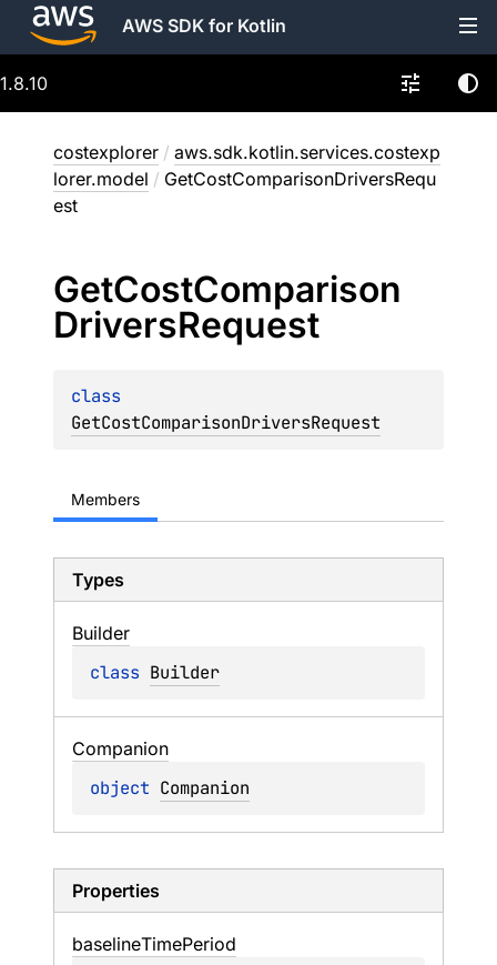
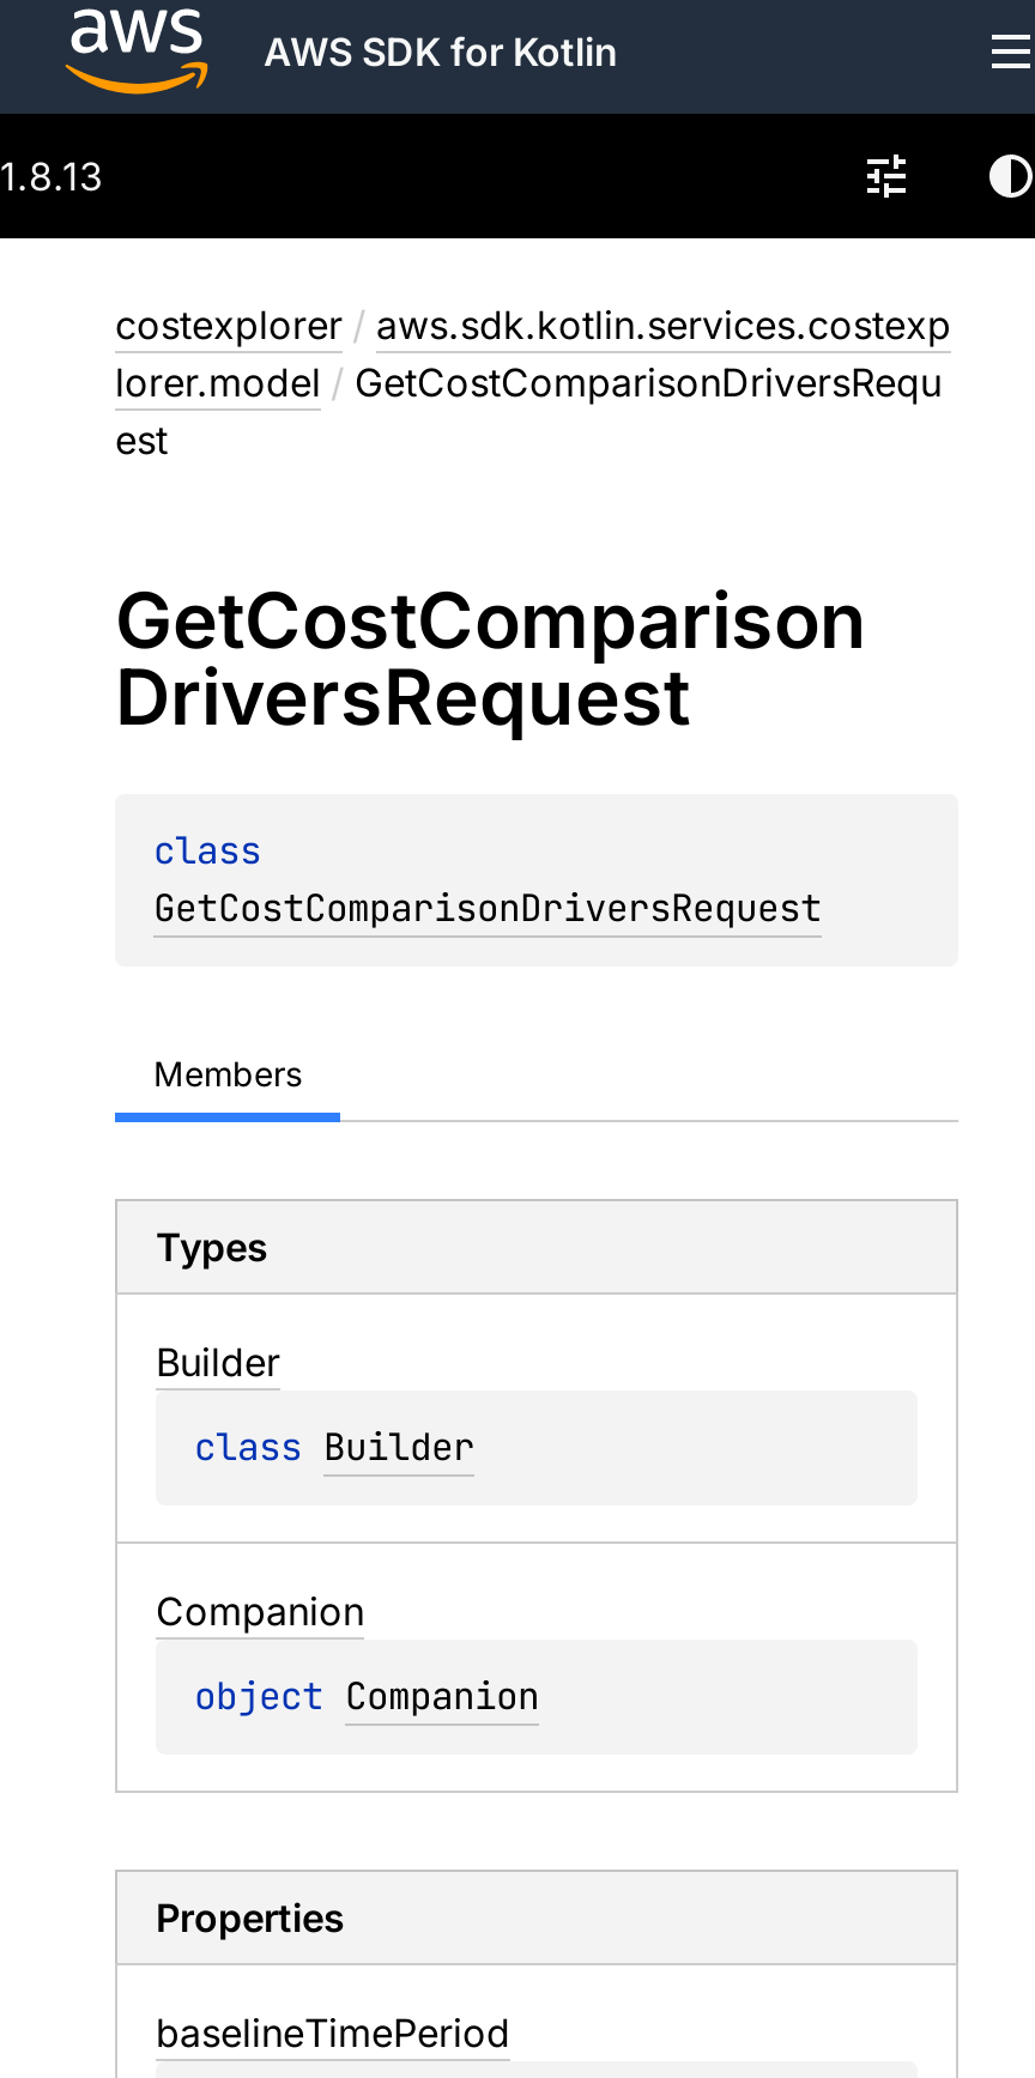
[0,72,48,94] 1.8.10 -> [0,152,103,200] 1.8.13

